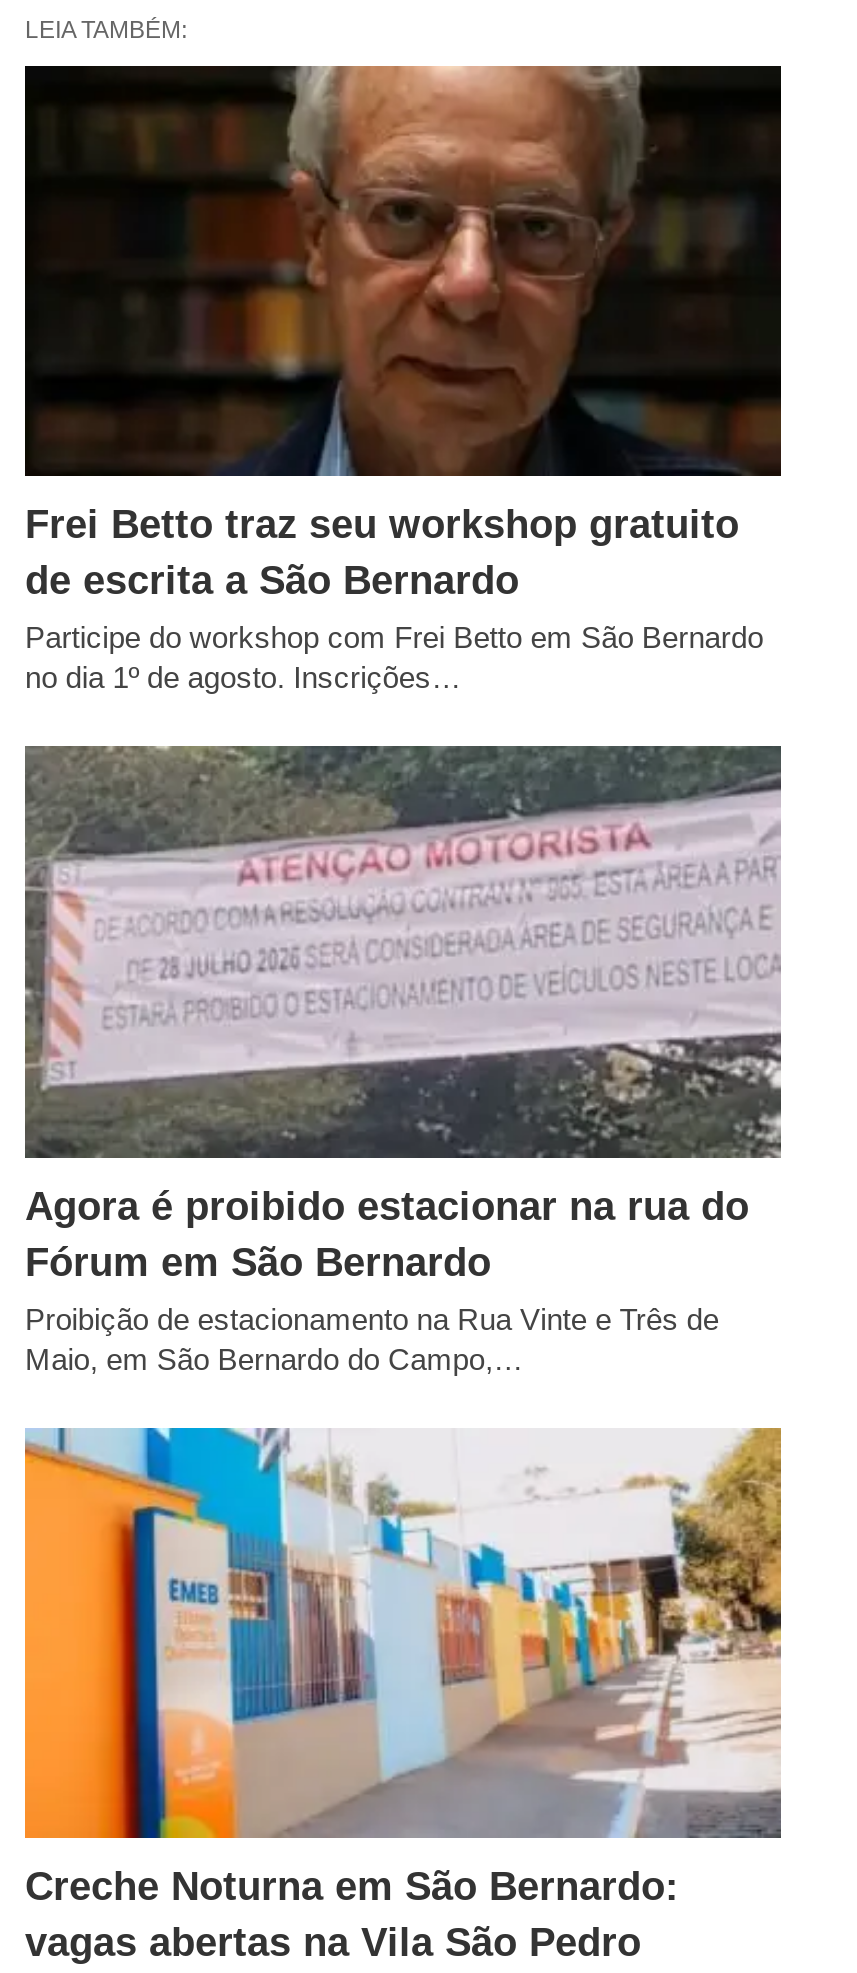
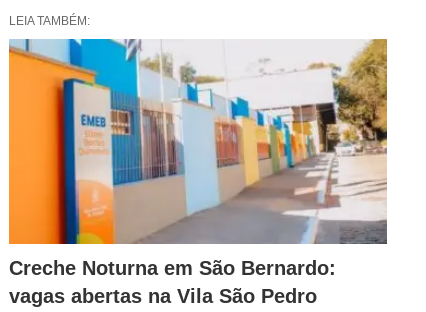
[23,64,783,695] [image] | Frei Betto traz seu workshop gratuito | de escrita a São Bernardo | Participe do workshop com Frei Betto em São Bernardo | no dia 1º de agosto. Inscrições… -> none
[23,744,783,1376] [image] | Agora é proibido estacionar na rua do | Fórum em São Bernardo | Proibição de estacionamento na Rua Vinte e Três de | Maio, em São Bernardo do Campo,… -> none

